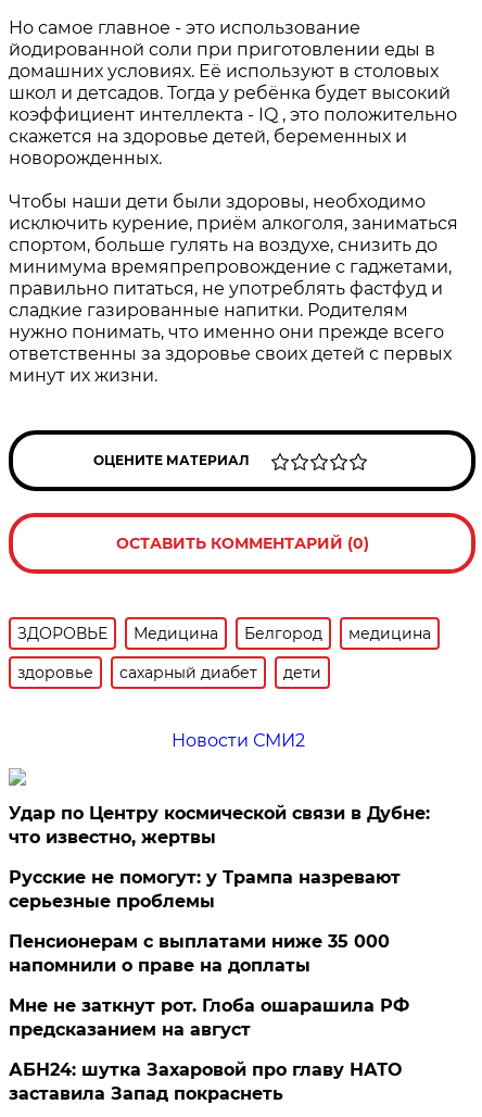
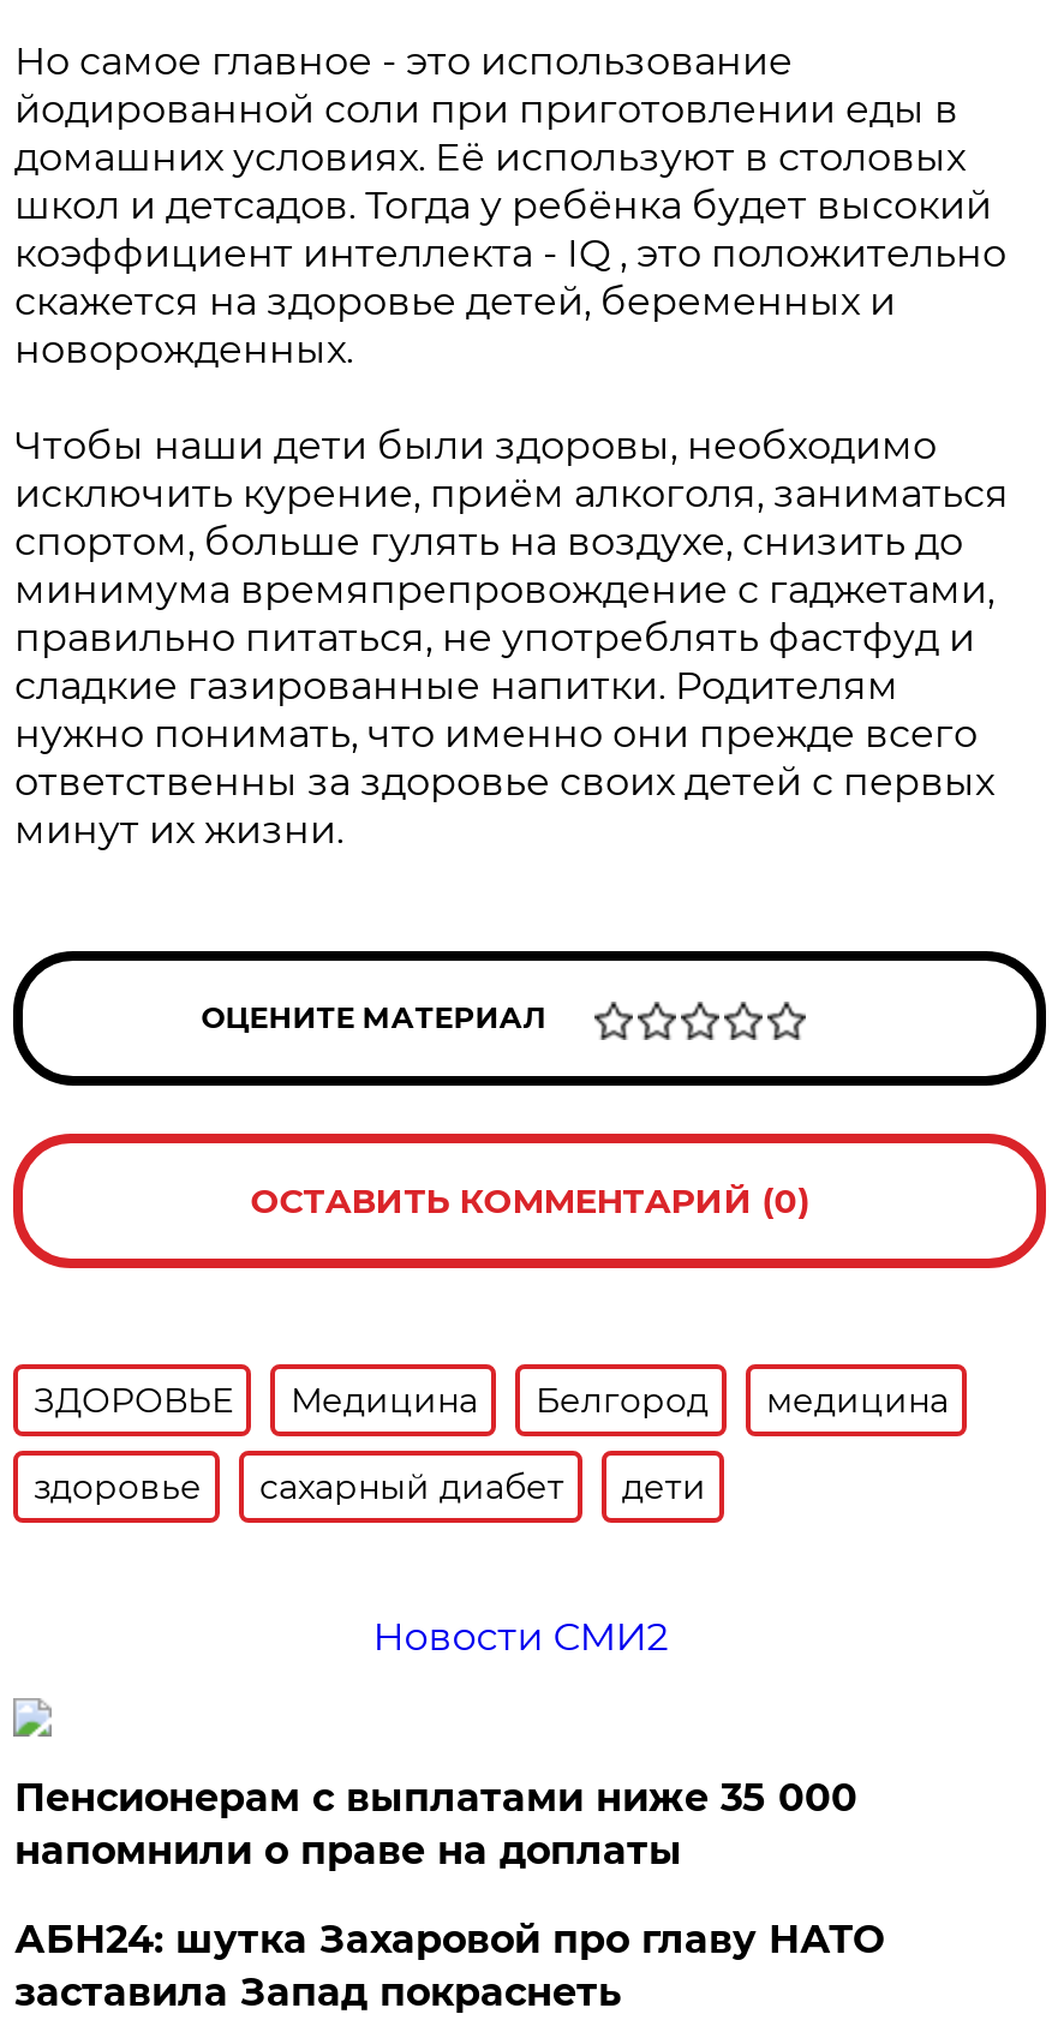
[9,803,430,912] Удар по Центру космической связи в Дубне: | что известно, жертвы | Русские не помогут: у Трампа назревают | серьезные проблемы -> none
[9,995,410,1040] Мне не заткнут рот. Глоба ошарашила РФ | предсказанием на август -> none

